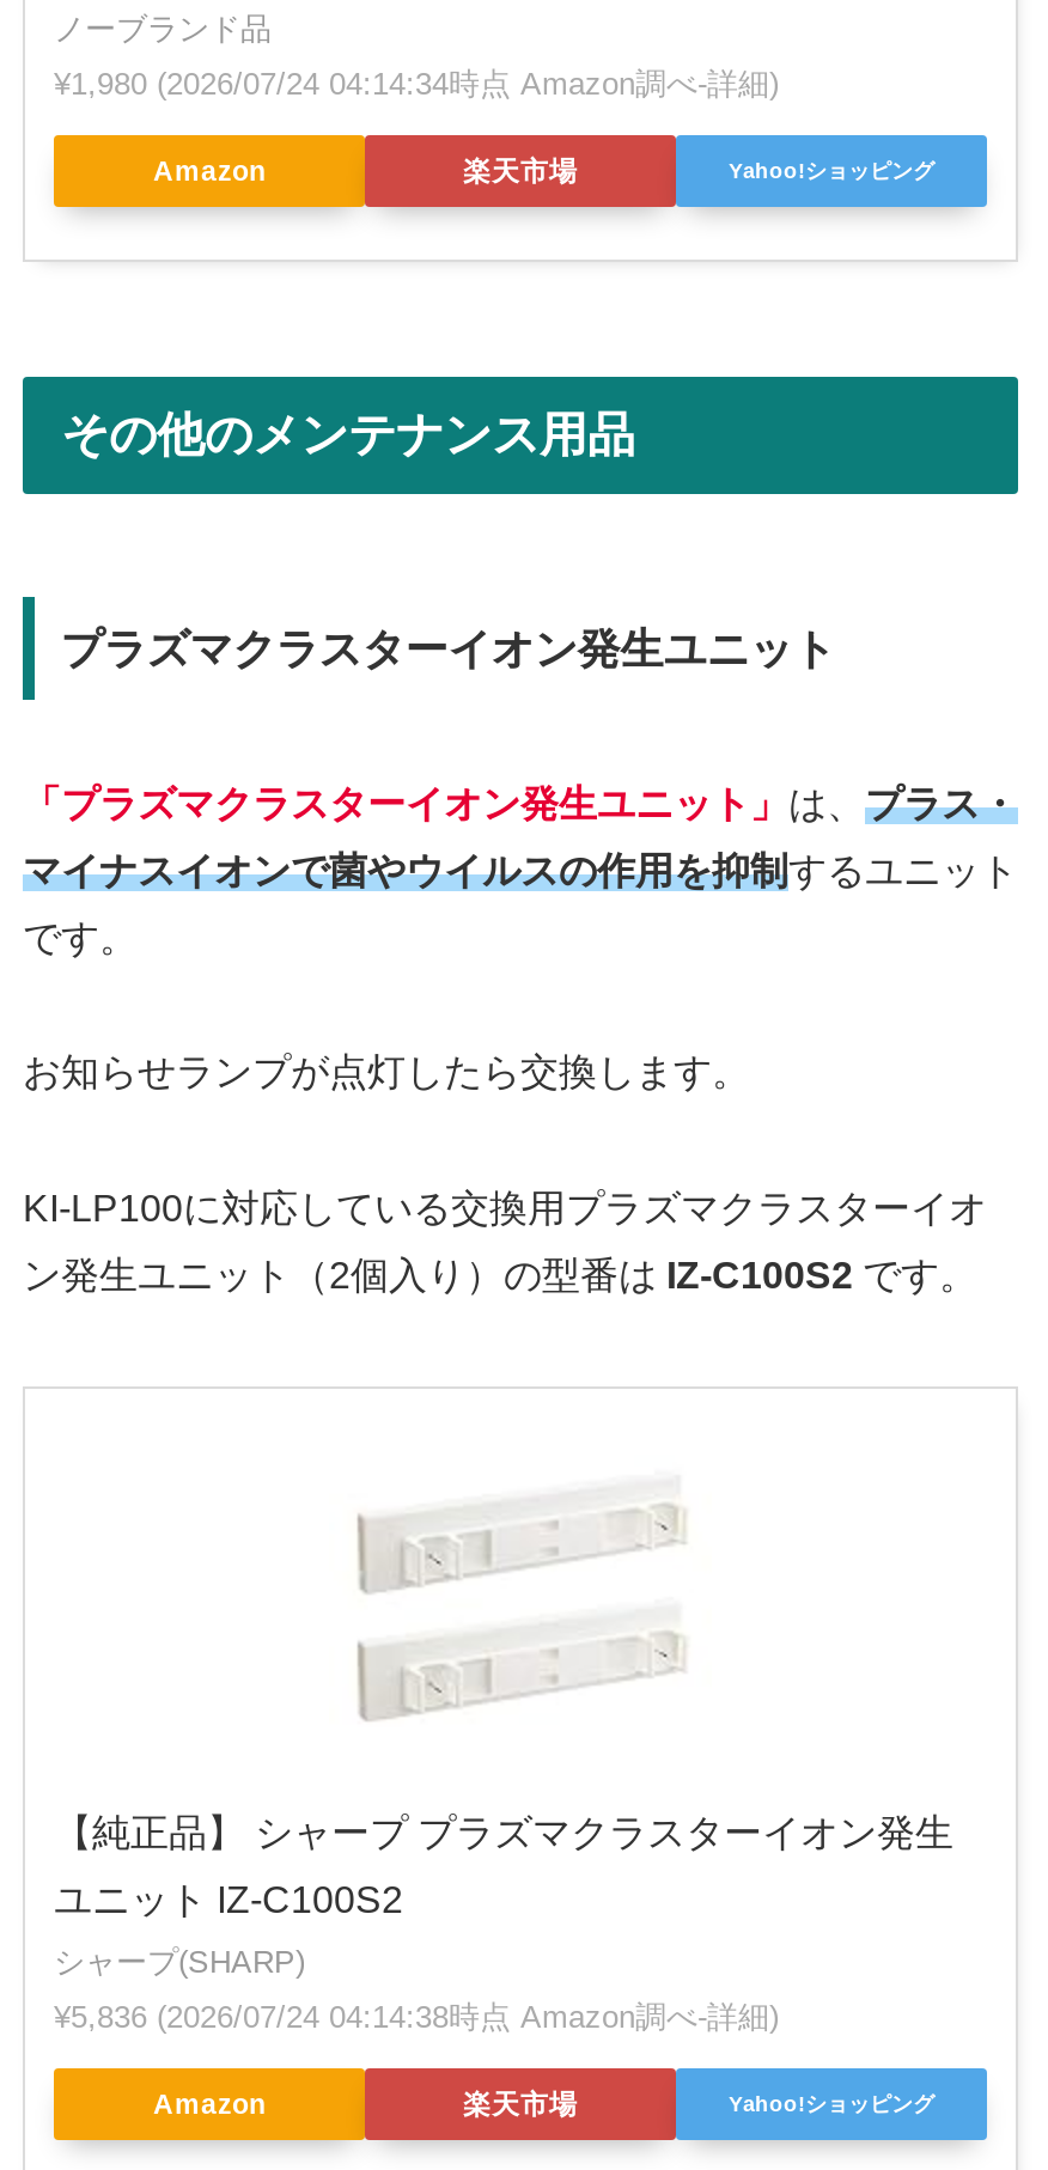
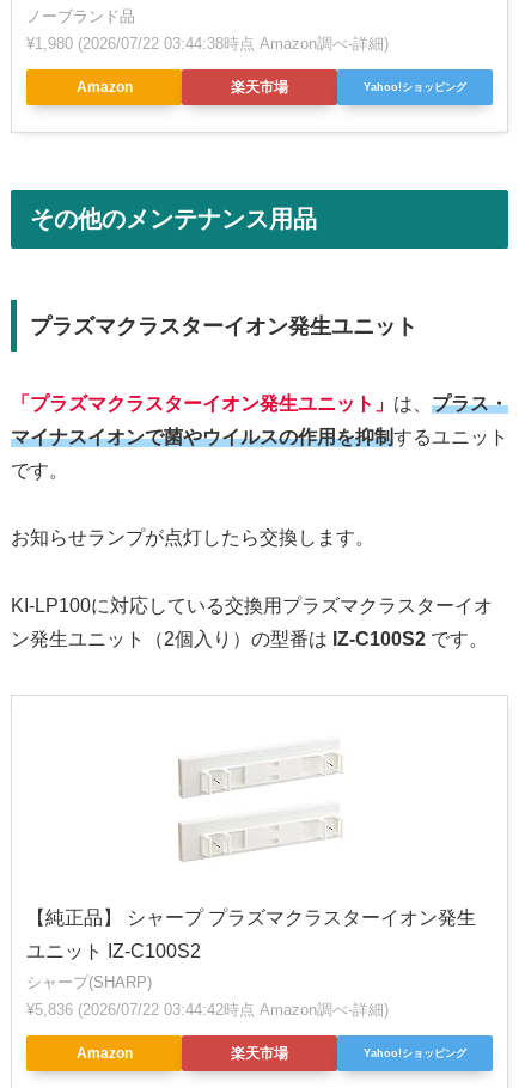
[54,65,779,101] ¥1,980 (2026/07/24 04:14:34時点 Amazon調べ-詳細) -> [26,34,389,52] ¥1,980 (2026/07/22 03:44:38時点 Amazon調べ-詳細)
[54,1999,779,2035] ¥5,836 (2026/07/24 04:14:38時点 Amazon調べ-詳細) -> [26,1001,389,1019] ¥5,836 (2026/07/22 03:44:42時点 Amazon調べ-詳細)

